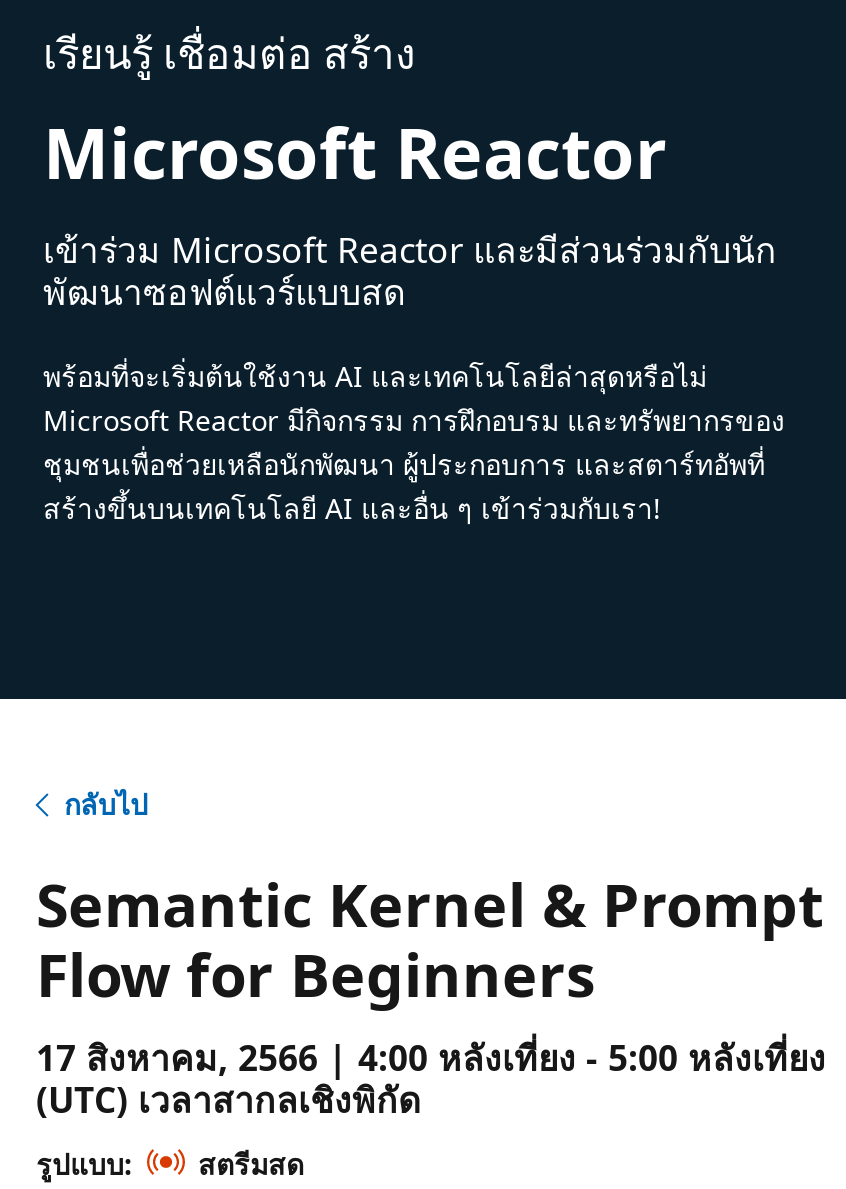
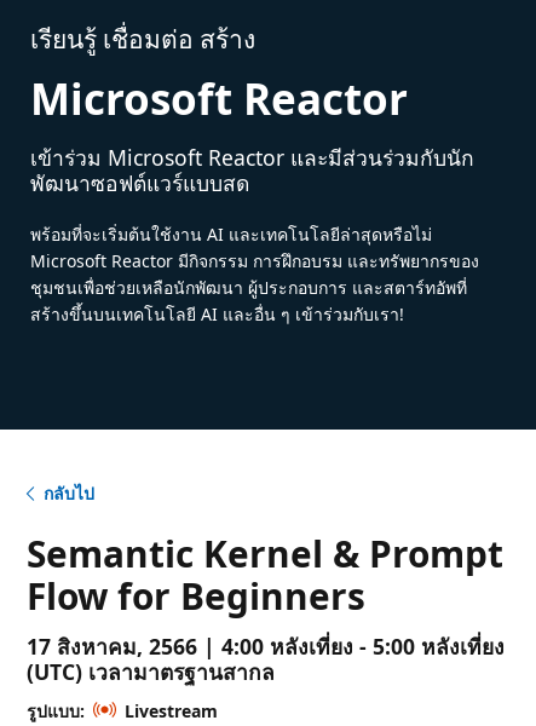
[36,1075,420,1123] (UTC) เวลาสากลเชิงพิกัด -> [26,657,274,686] (UTC) เวลามาตรฐานสากล
[198,1145,304,1183] สตรีมสด -> [124,699,217,722] Livestream

